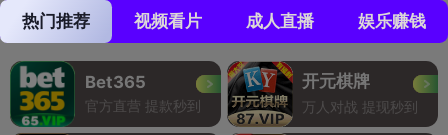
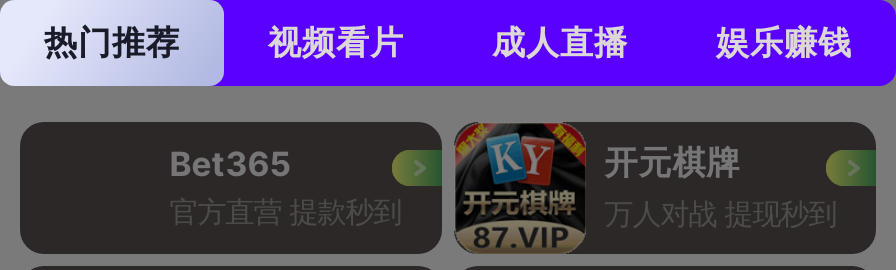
[12,63,74,127] [image] -> none

